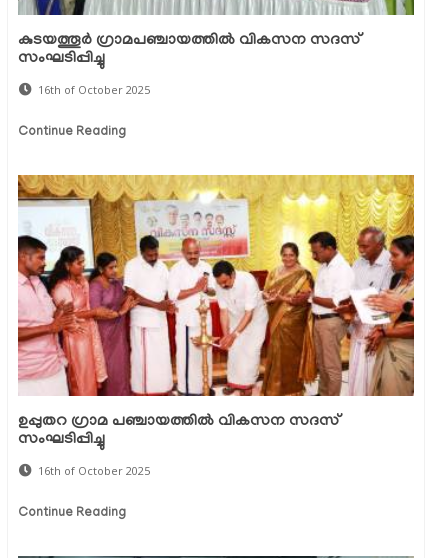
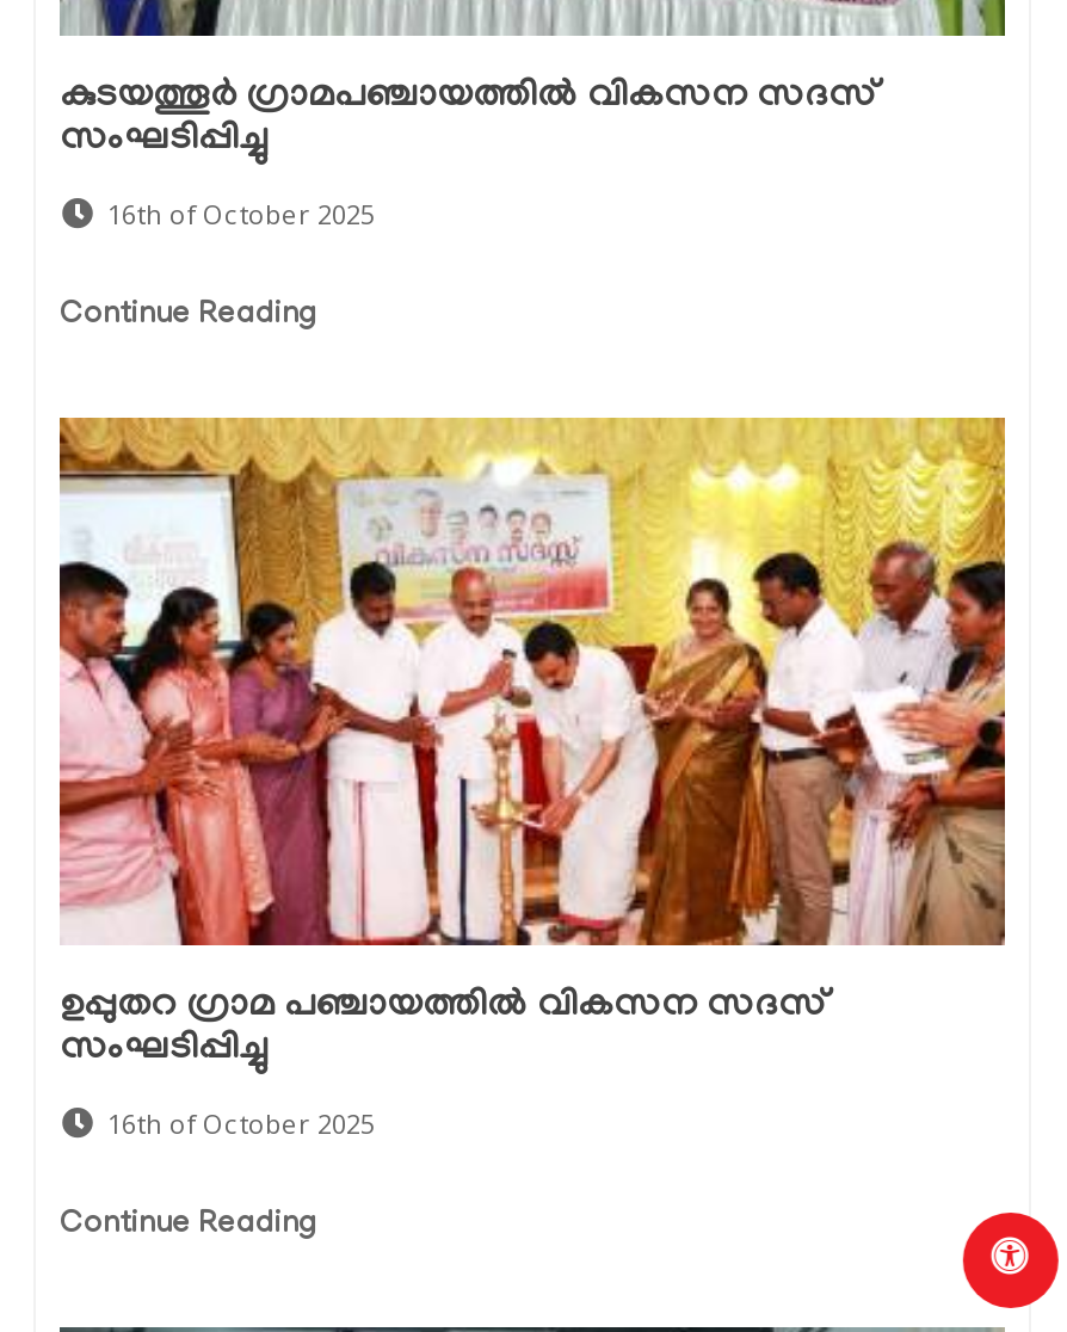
none -> [960,1210,1060,1311] [image]

